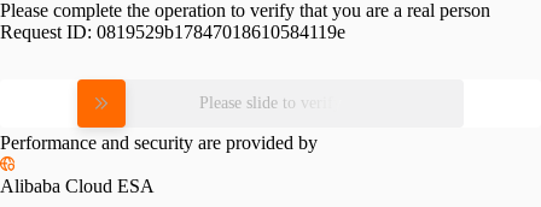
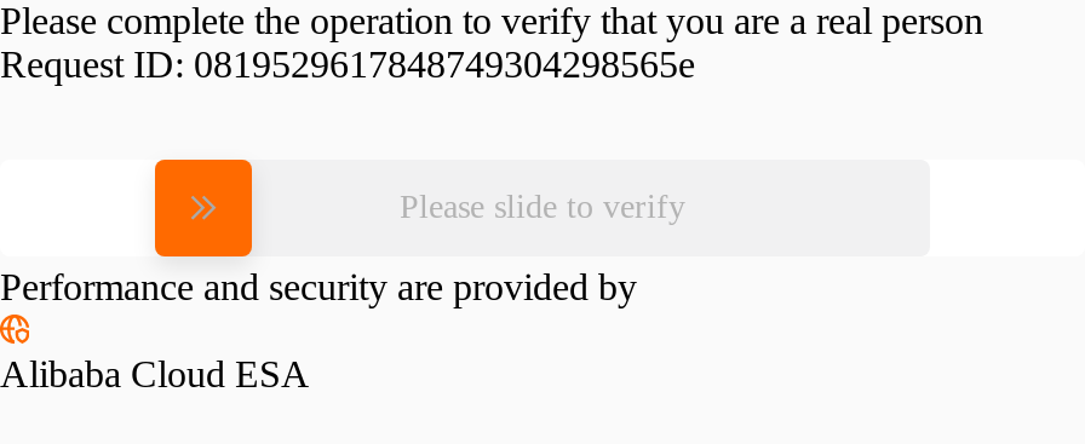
[0,22,345,42] Request ID: 0819529b17847018610584119e -> [0,44,695,85] Request ID: 0819529617848749304298565e

